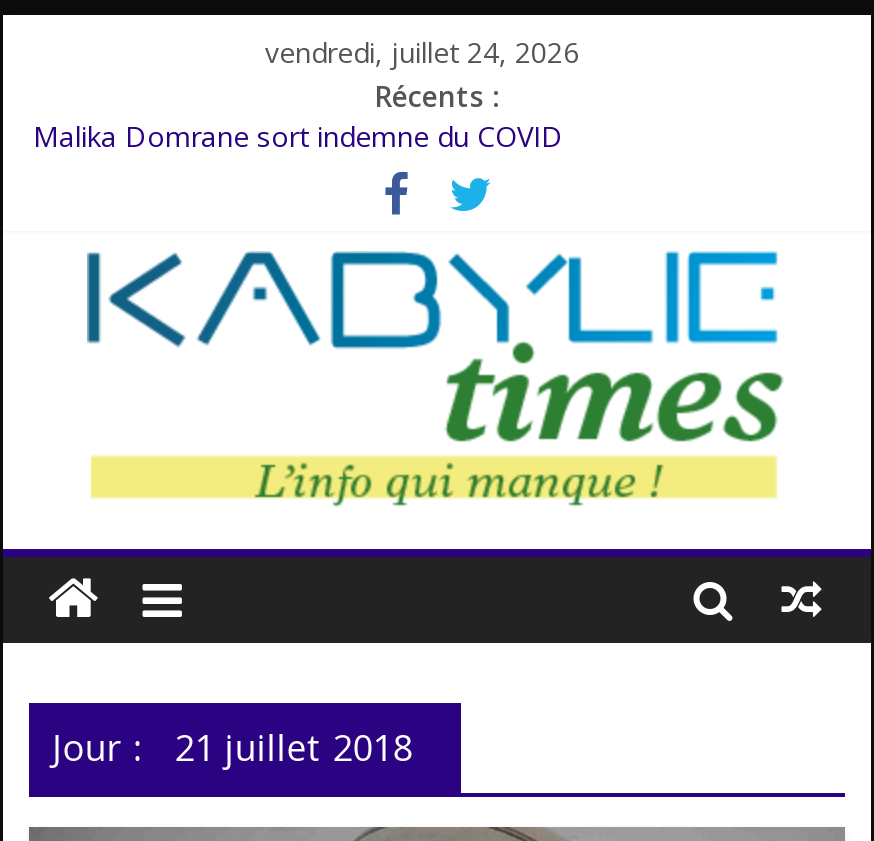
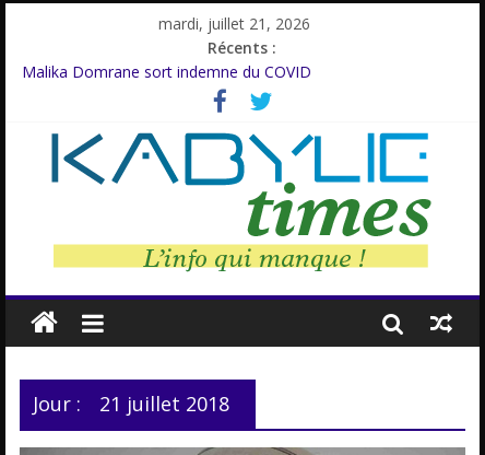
[265,33,579,71] vendredi, juillet 24, 2026 -> [158,13,310,34] mardi, juillet 21, 2026

